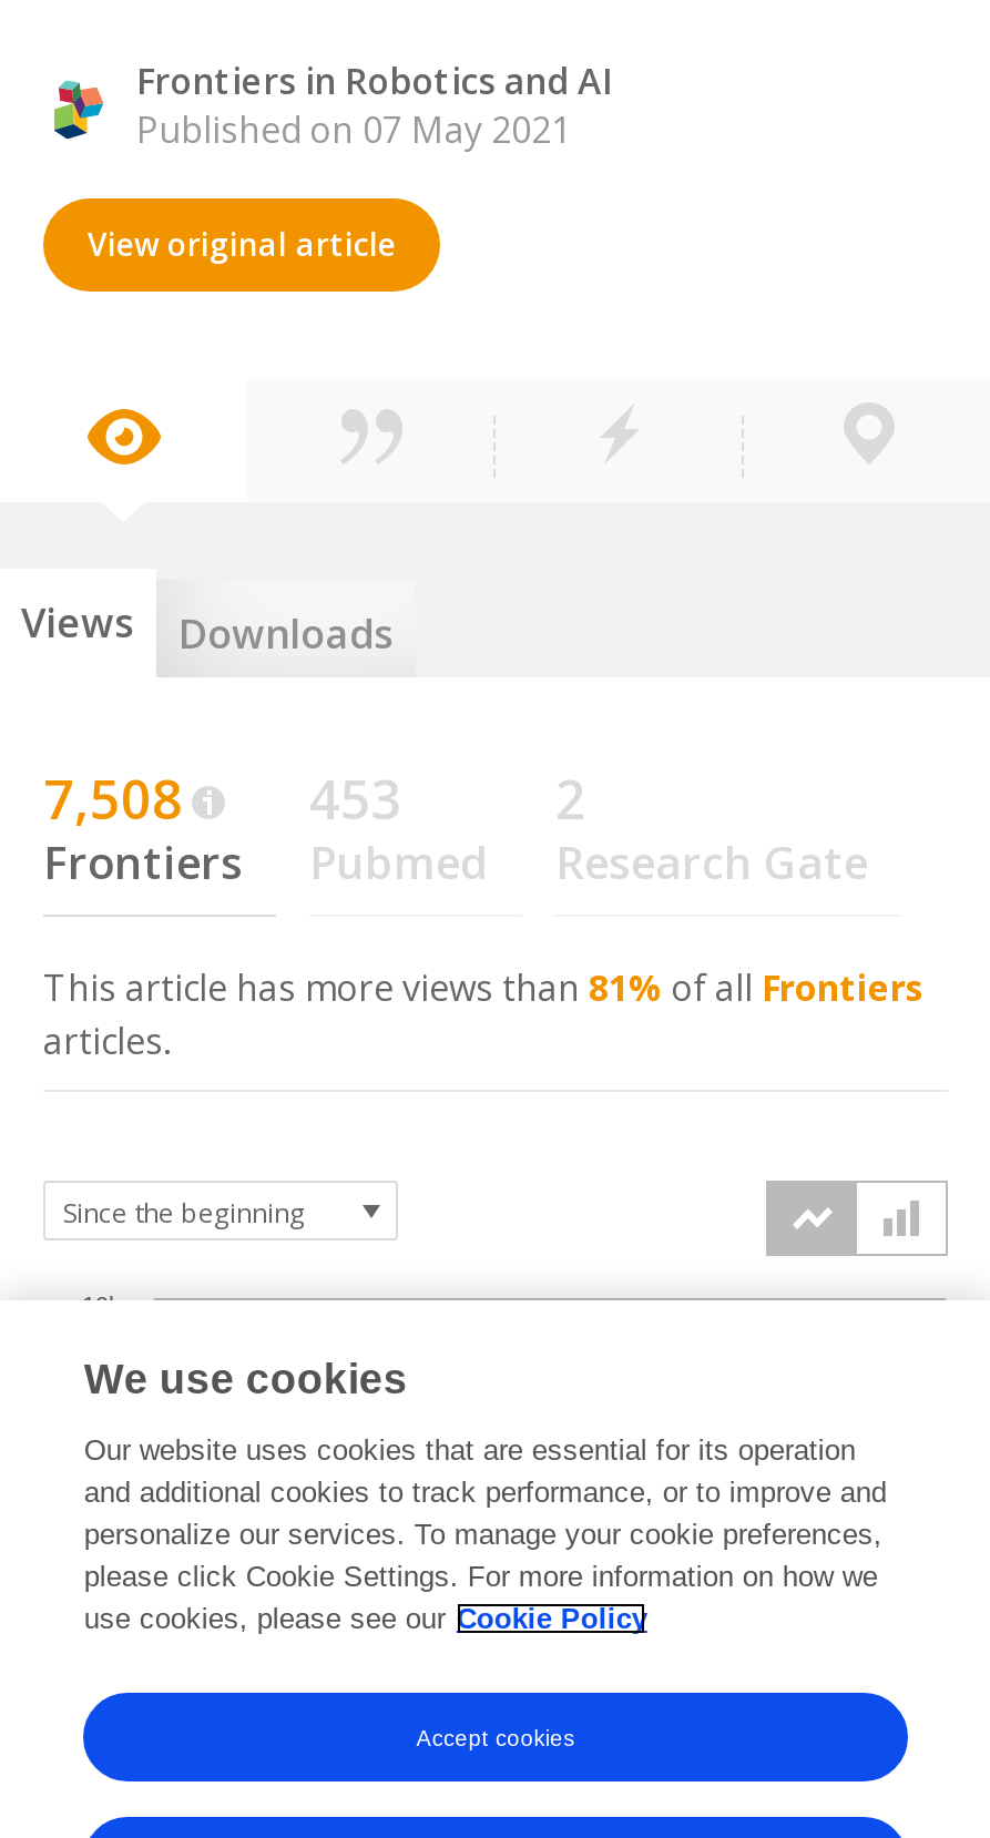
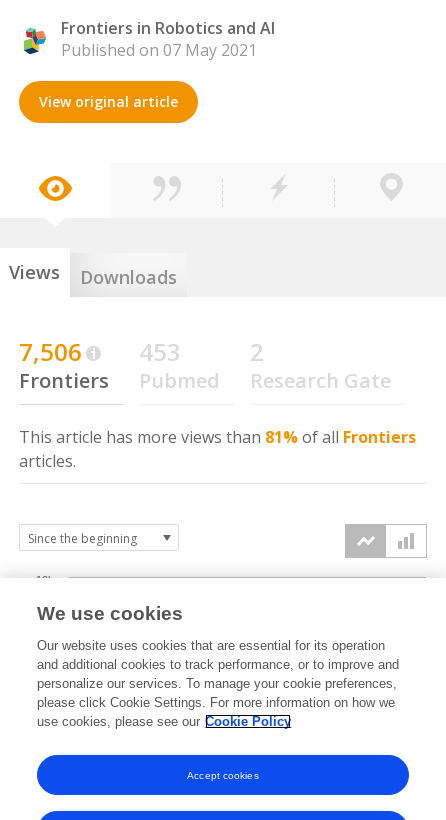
[43,762,183,835] 7,508 -> [19,335,82,368] 7,506

